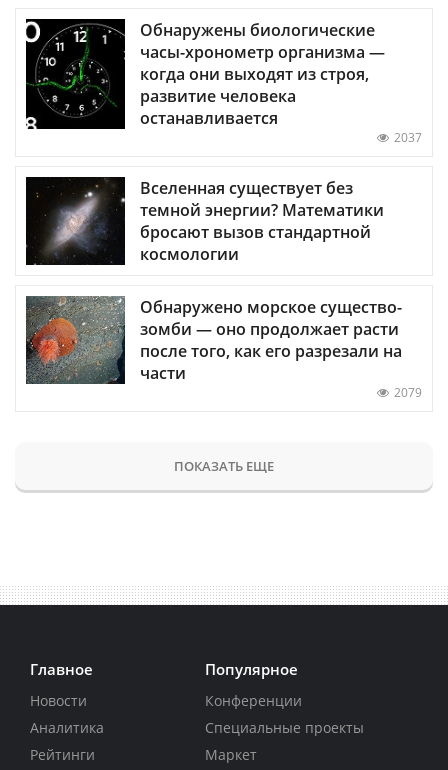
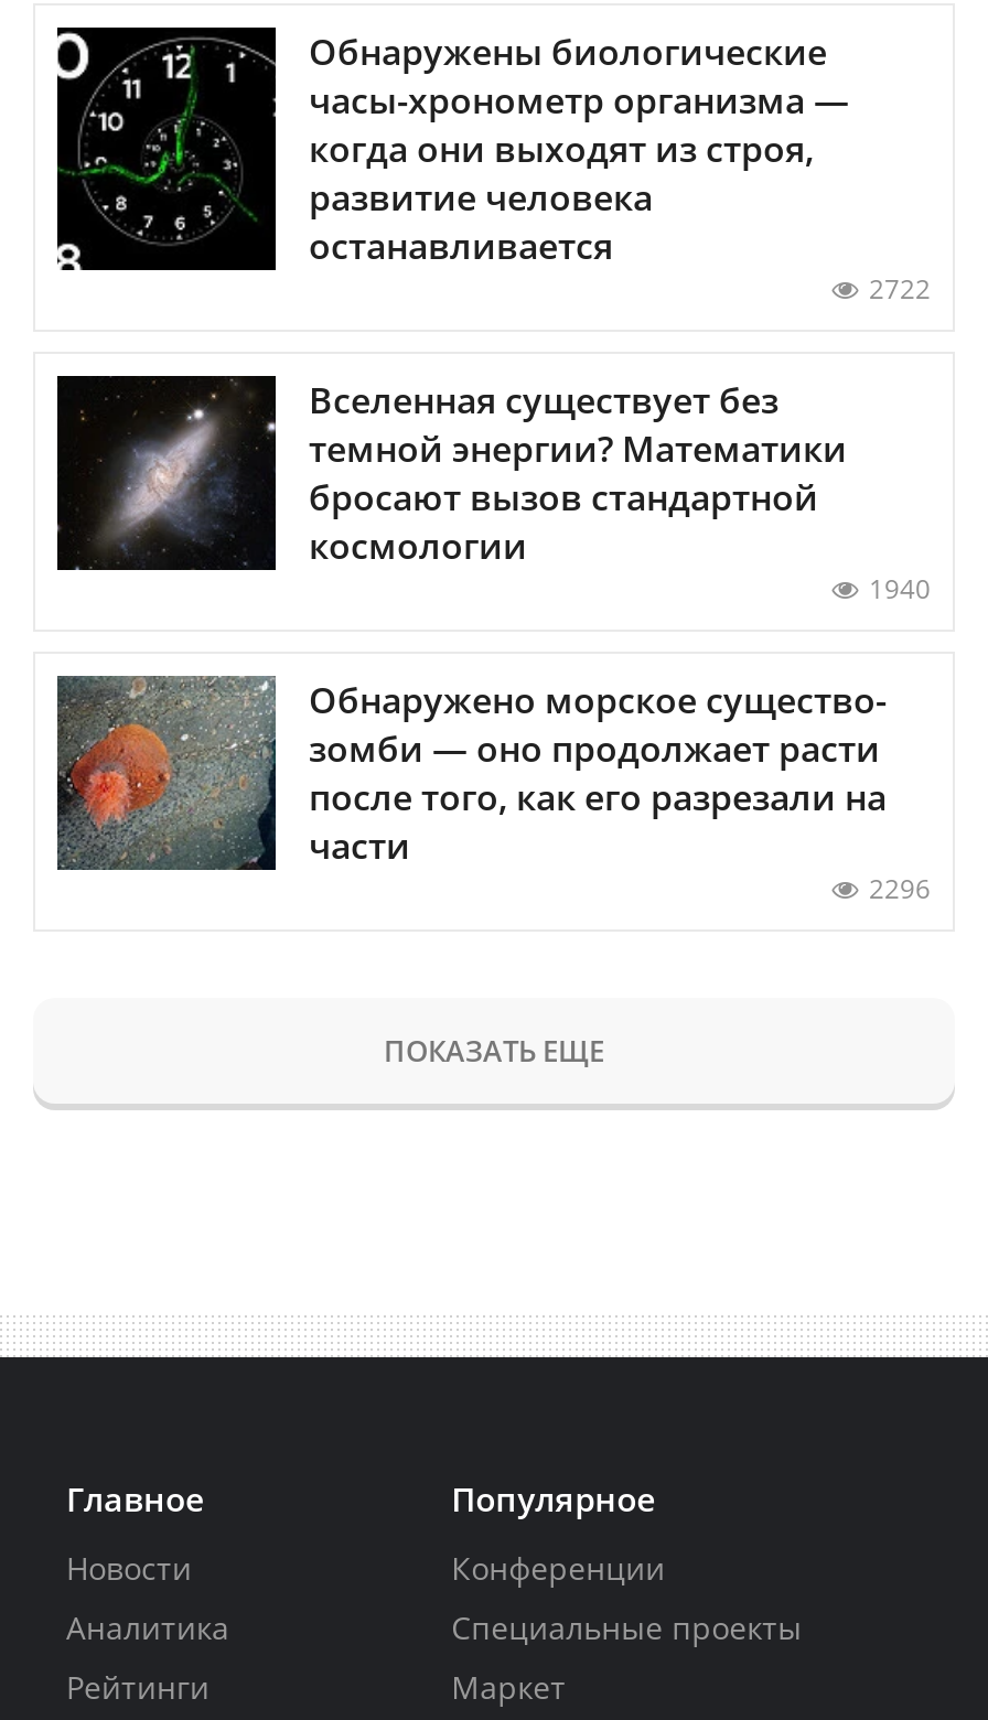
[394,129,422,146] 2037 -> [869,269,931,307] 2722
none -> [869,570,931,607] 1940
[394,384,422,401] 2079 -> [869,870,931,907] 2296

